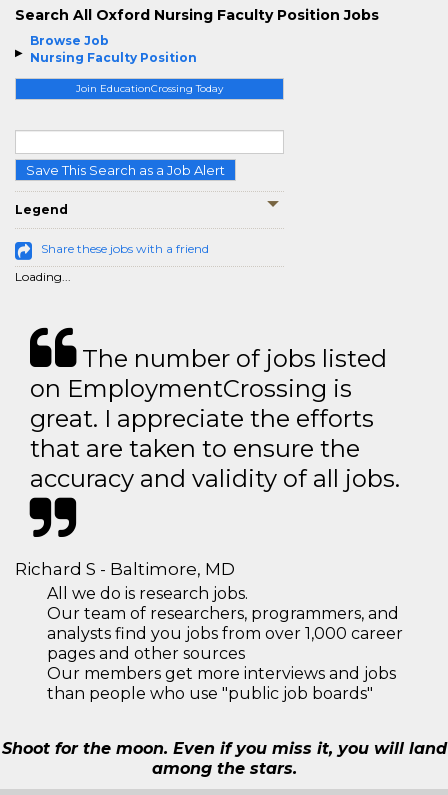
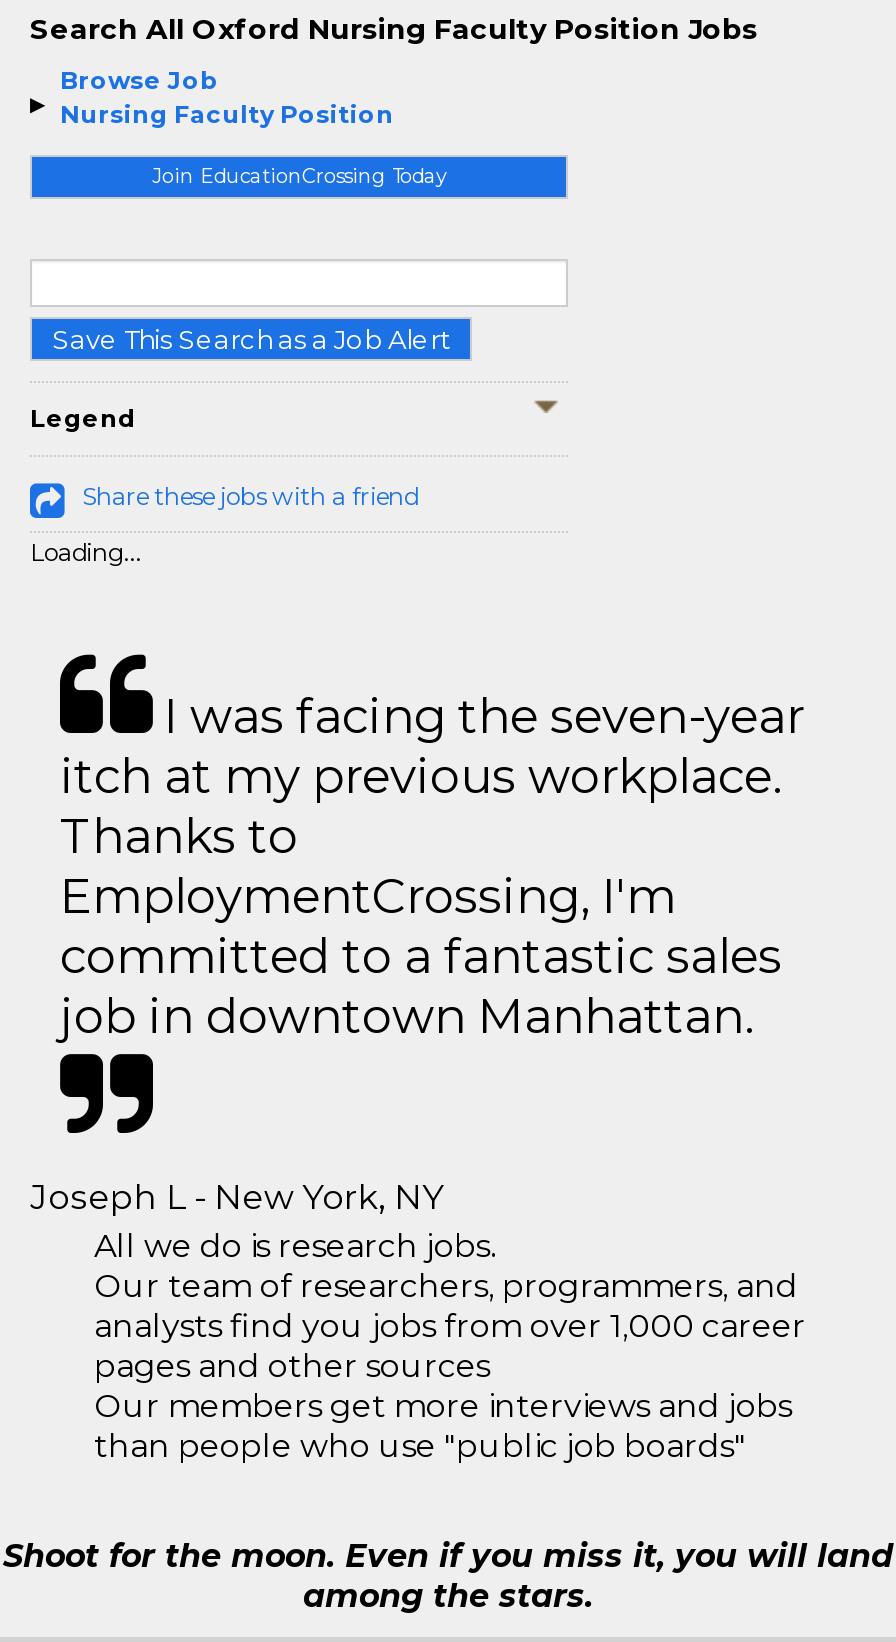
[30,344,400,493] The number of jobs listed | on EmploymentCrossing is | great. I appreciate the efforts | that are taken to ensure the | accuracy and validity of all jobs. -> [60,687,804,1045] I was facing the seven-year | itch at my previous workplace. | Thanks to | EmploymentCrossing, I'm | committed to a fantastic sales | job in downtown Manhattan.
[15,559,235,579] Richard S - Baltimore, MD -> [30,1177,444,1217] Joseph L - New York, NY

